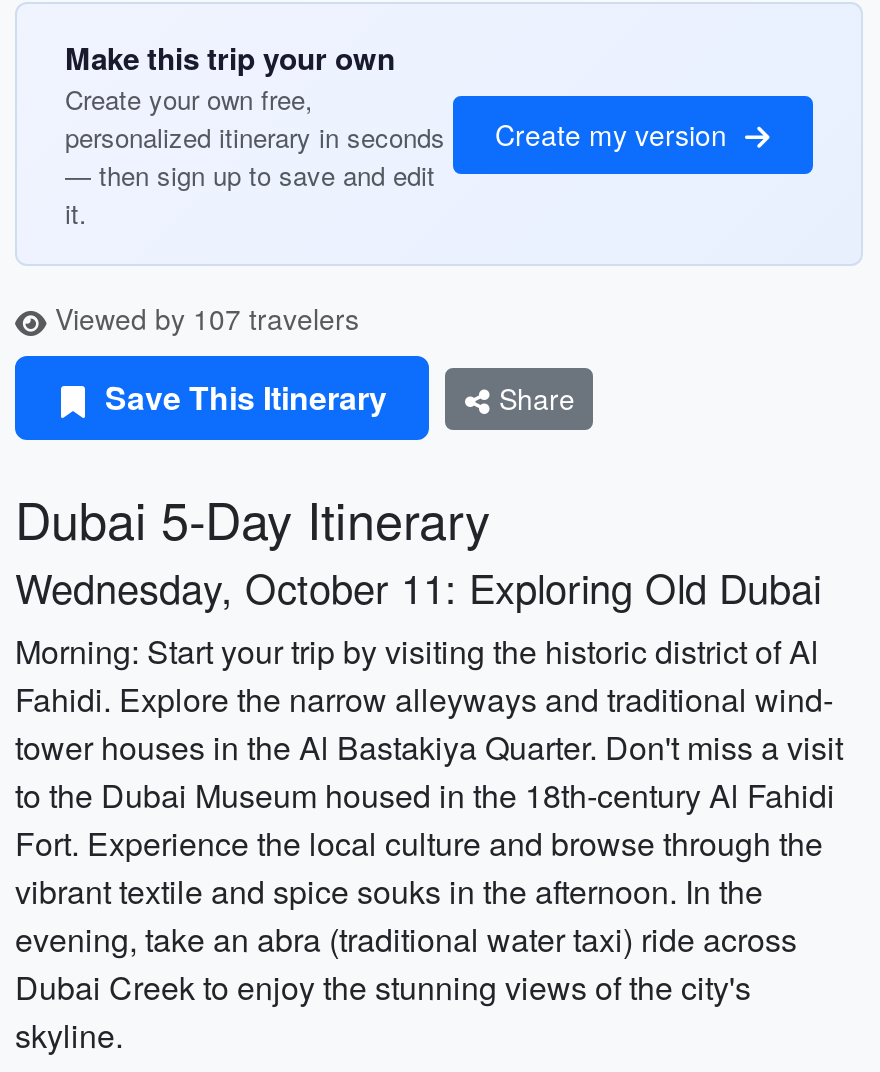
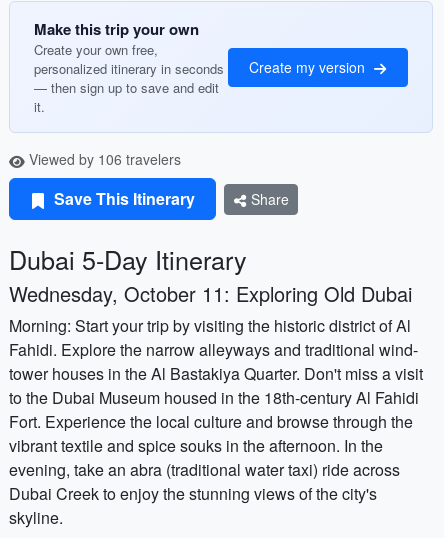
[47,298,359,338] Viewed by 107 travelers -> [25,149,181,169] Viewed by 106 travelers

